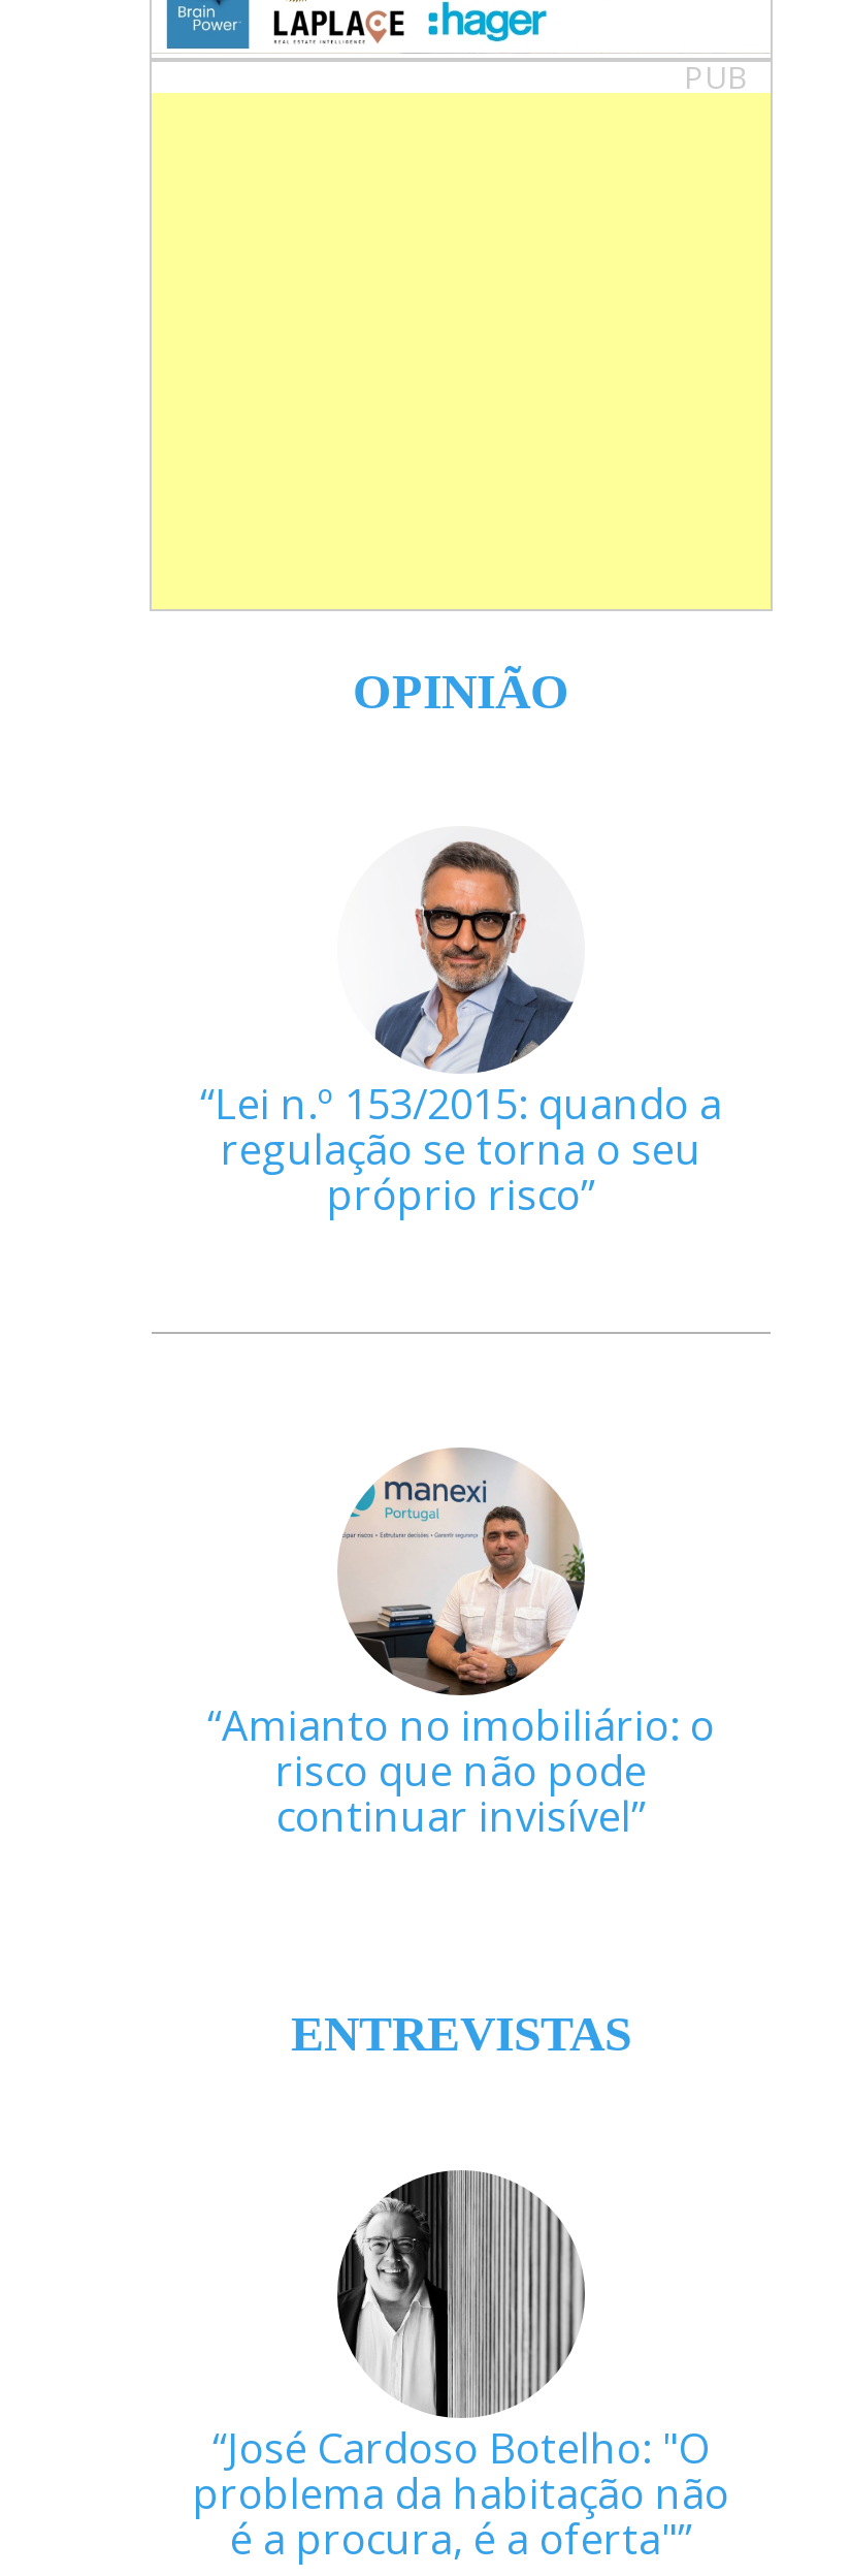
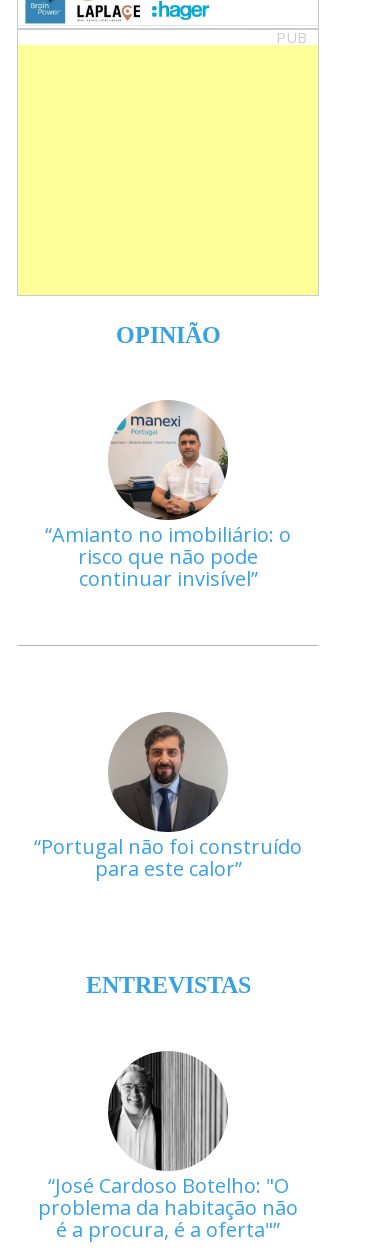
[215,828,722,1223] [image] | Lei n.º 153/2015: quando a | regulação se torna o seu | próprio risco -> none
moved [222,1445,715,1843] -> [52,400,291,592]: [image] | Amianto no imobiliário: o | risco que não pode | continuar invisível
none -> [41,711,302,882] [image] | Portugal não foi construído | para este calor

